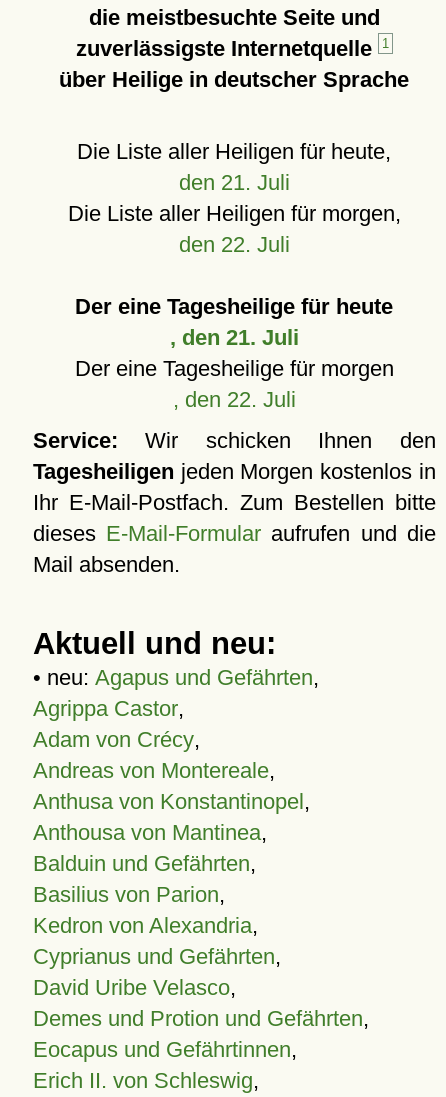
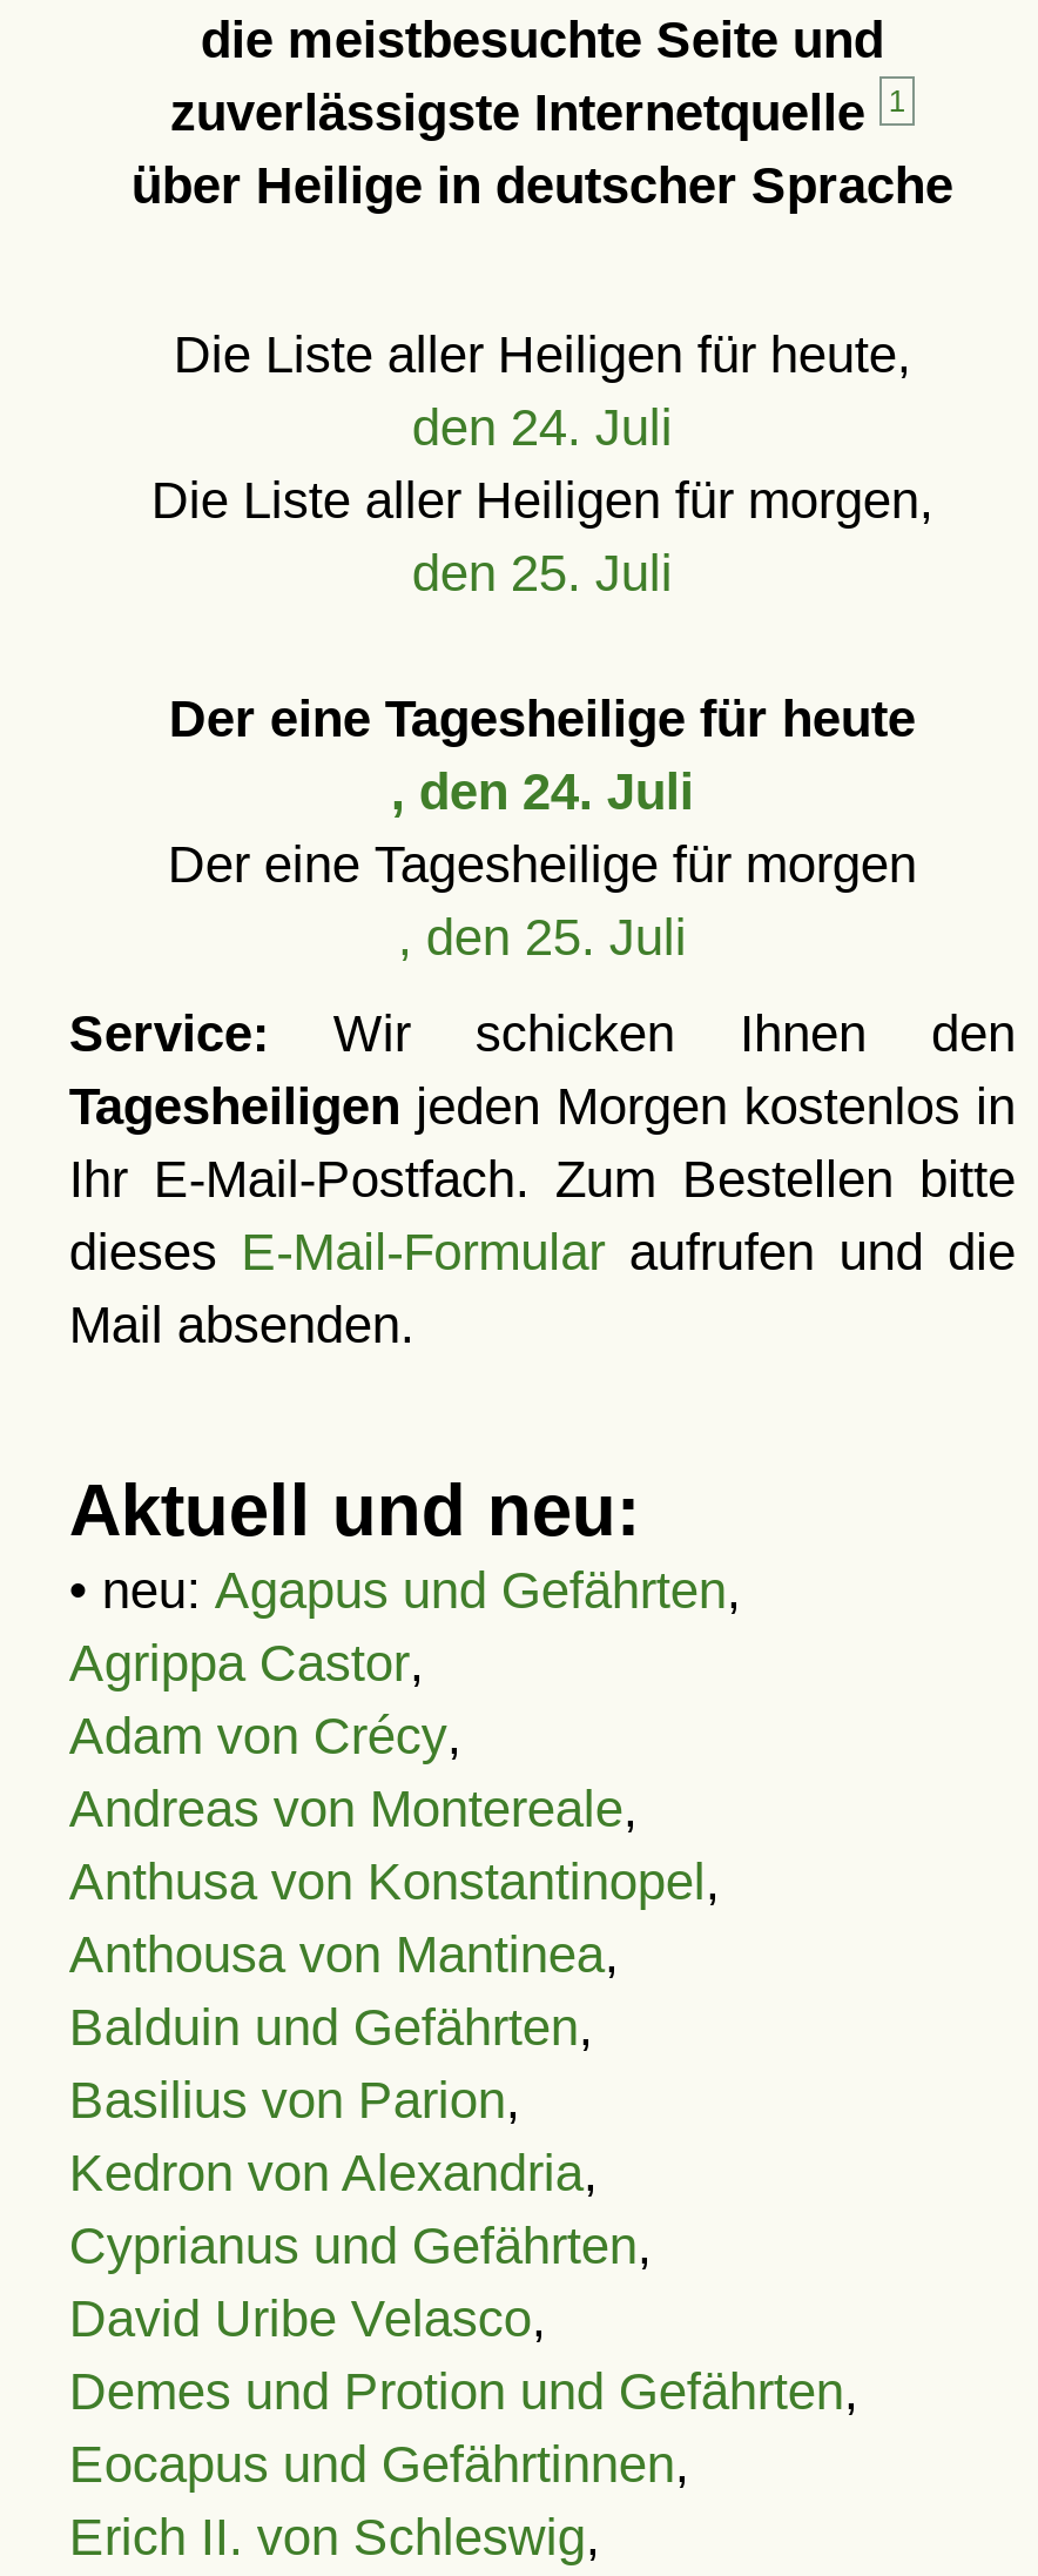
[179,170,290,195] den 21. Juli -> [412,398,673,457] den 24. Juli
[179,232,290,257] den 22. Juli -> [412,544,673,603] den 25. Juli
[170,325,299,350] , den 21. Juli -> [391,762,694,821] , den 24. Juli
[173,387,296,412] , den 22. Juli -> [398,908,687,967] , den 25. Juli

